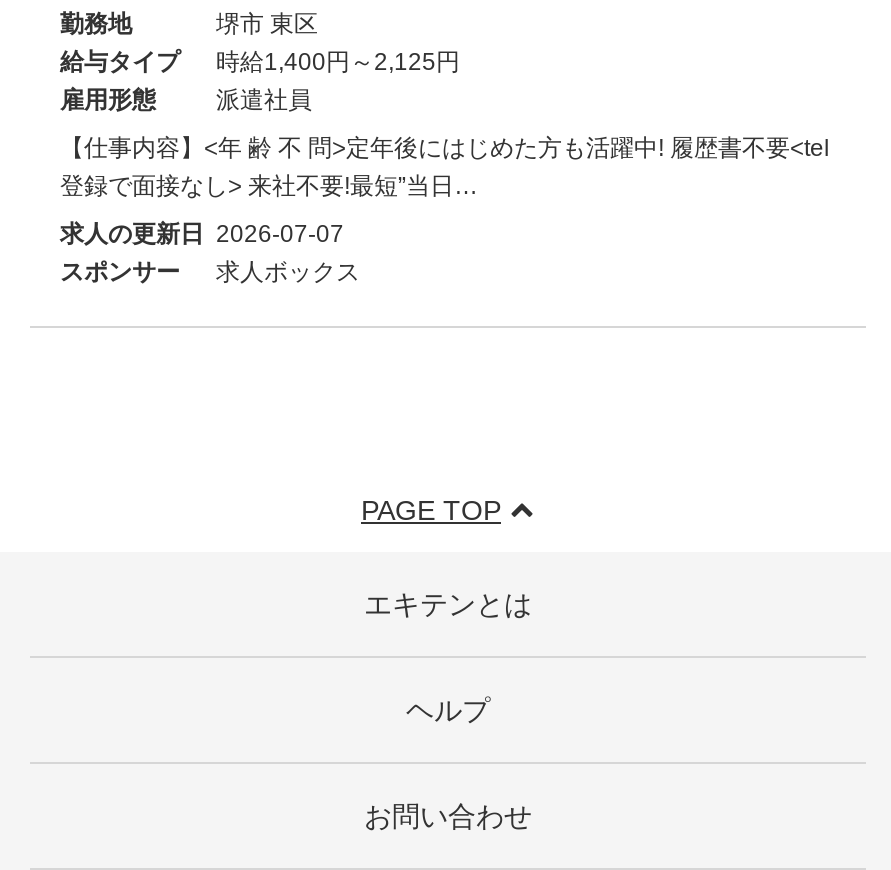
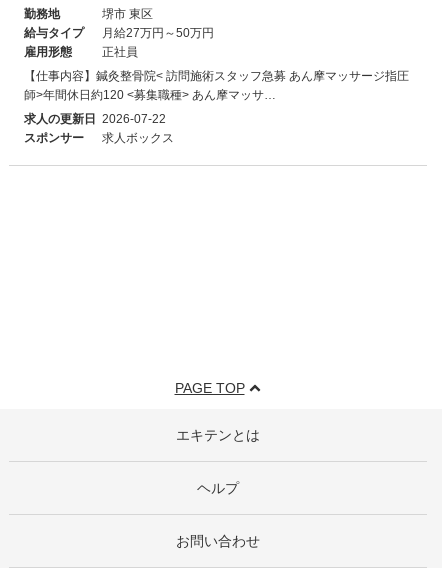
[216,47,460,75] 時給1,400円～2,125円 -> [102,26,214,40] 月給27万円～50万円
[216,85,312,113] 派遣社員 -> [102,45,138,59] 正社員
[60,133,830,199] 【仕事内容】<年 齢 不 問>定年後にはじめた方も活躍中! 履歴書不要<tel | 登録で面接なし> 来社不要!最短”当日… -> [24,69,409,102] 【仕事内容】鍼灸整骨院< 訪問施術スタッフ急募 あん摩マッサージ指圧 | 師>年間休日約120 <募集職種> あん摩マッサ…
[60,219,344,247] 求人の更新日 2026-07-07 -> [24,112,166,126] 求人の更新日 2026-07-22

